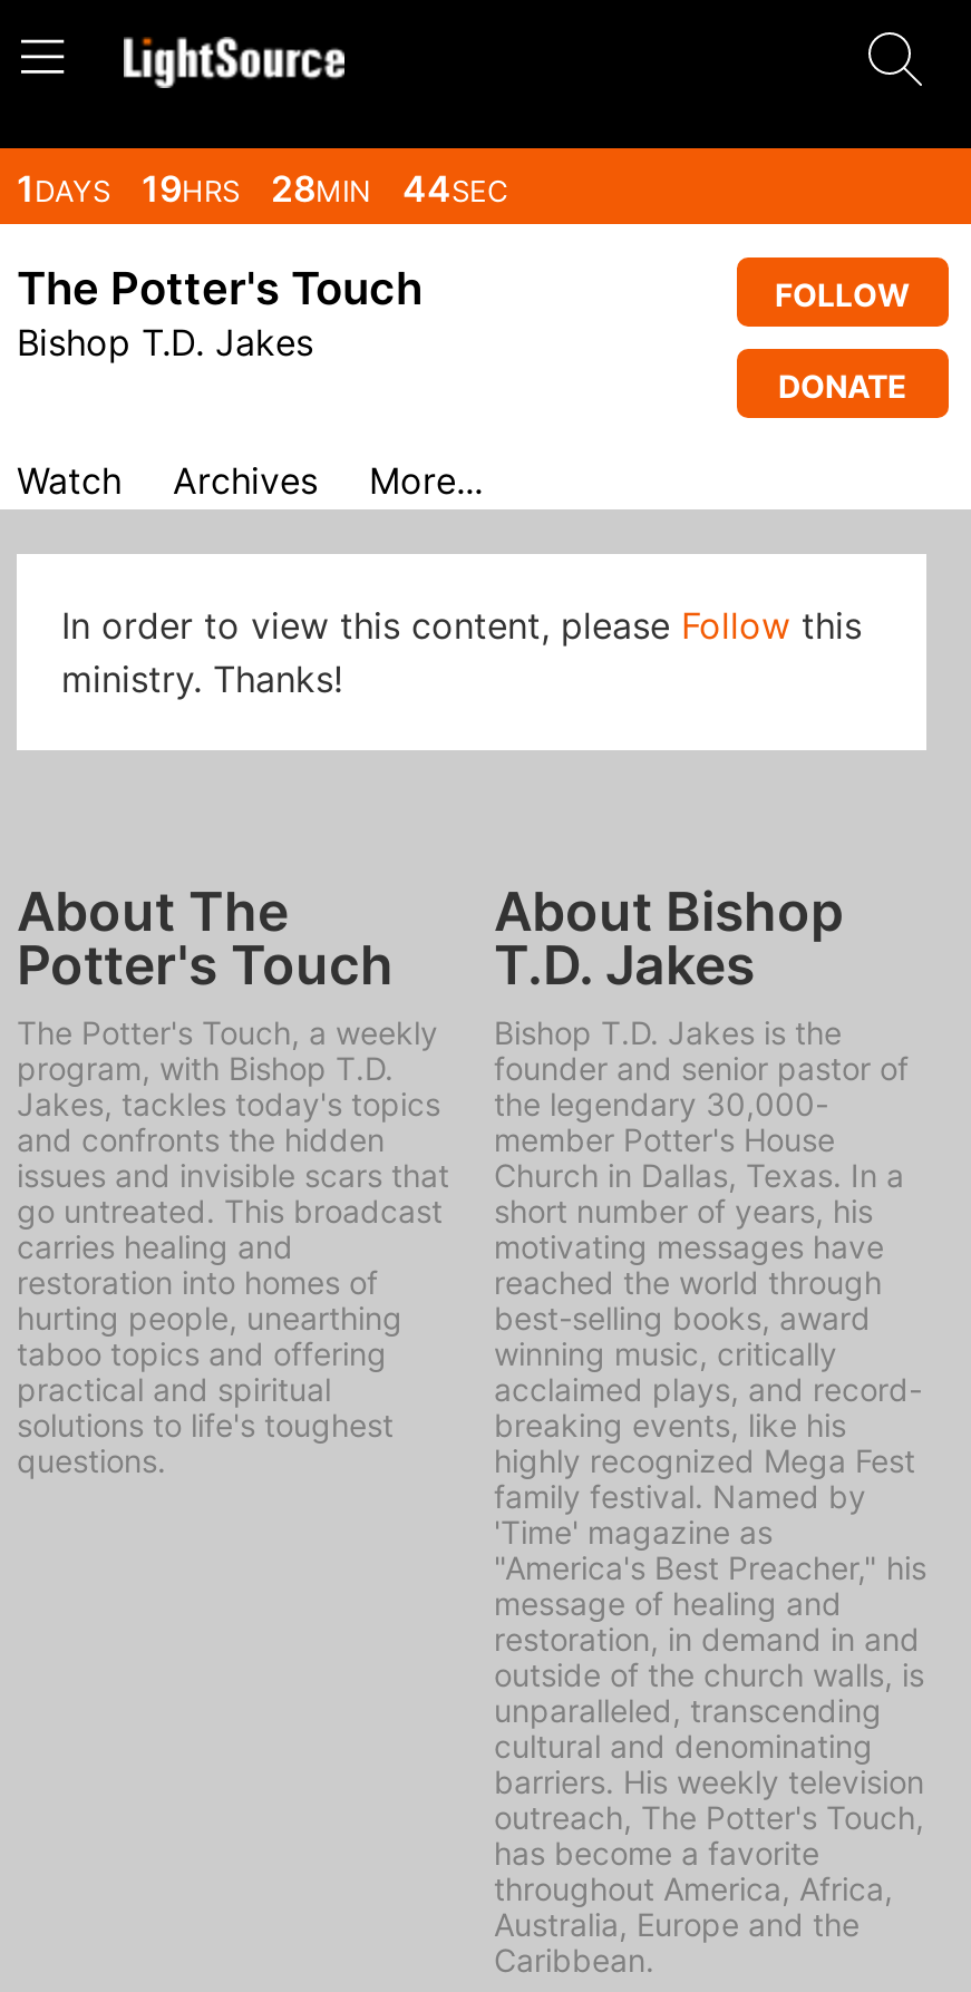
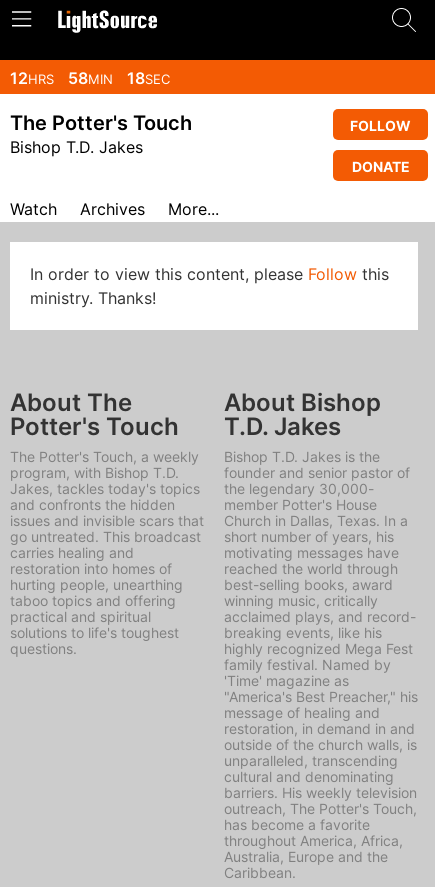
[17,166,516,211] 1DAYS 19HRS 28MIN 44SEC -> [10,68,174,88] 12HRS 58MIN 18SEC

